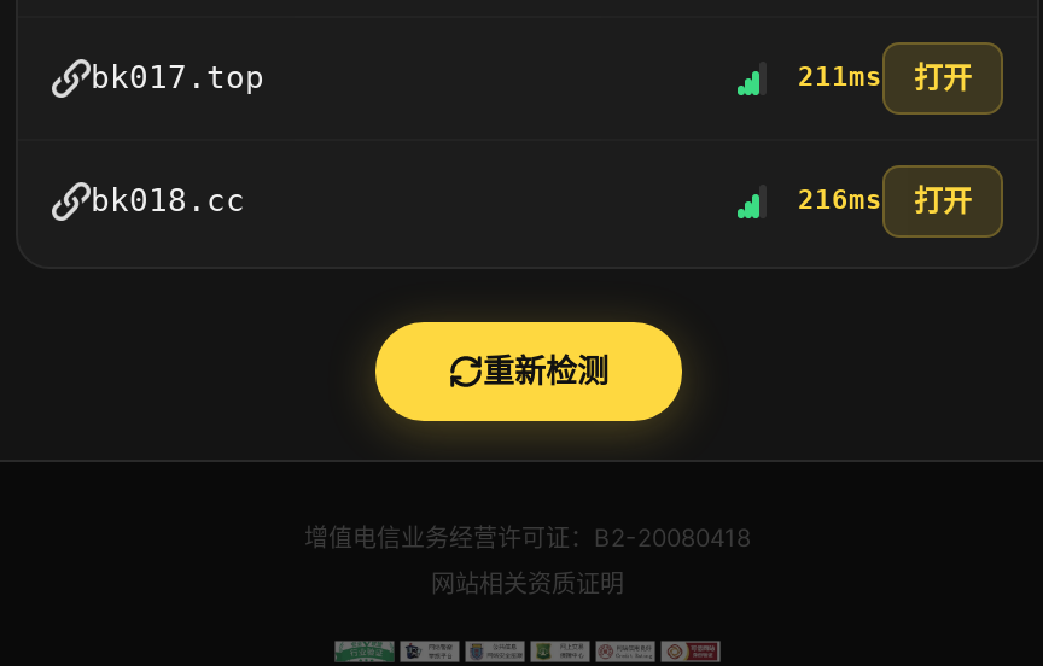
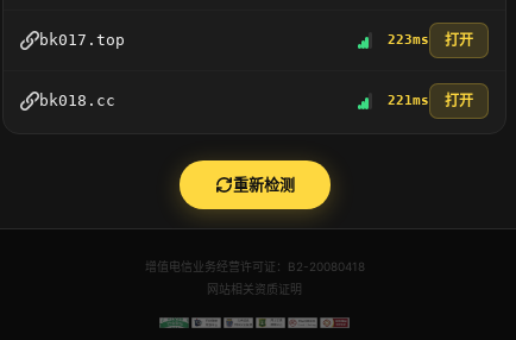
[798,59,972,95] 211ms 打开 -> [388,31,473,49] 223ms 打开
[798,182,972,218] 216ms 打开 -> [388,91,473,109] 221ms 打开

